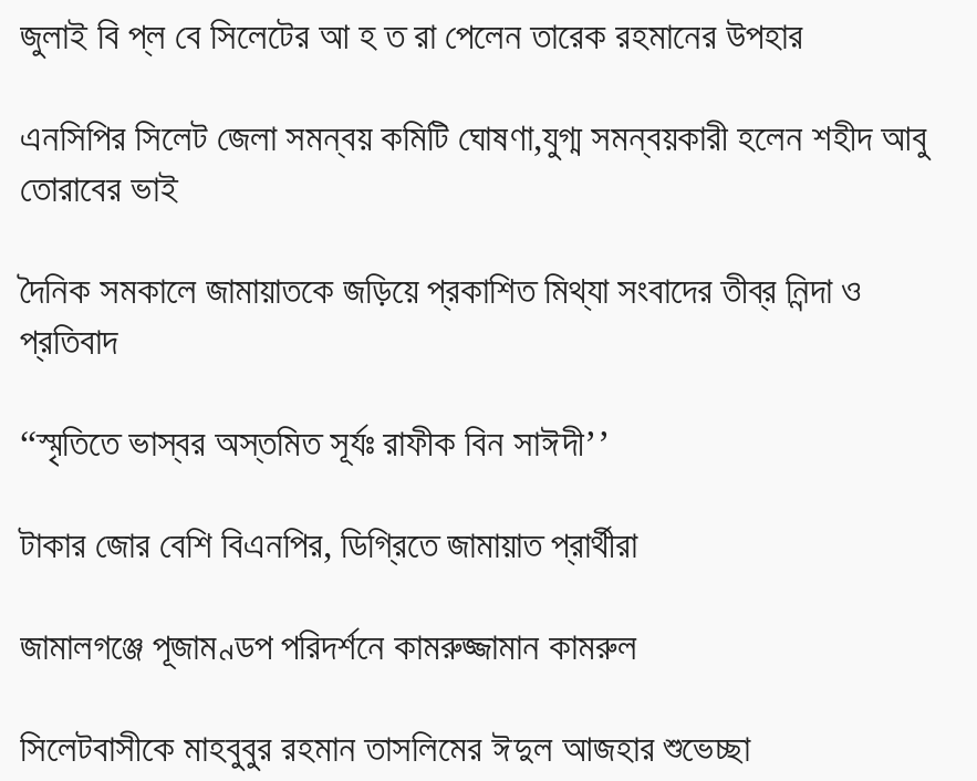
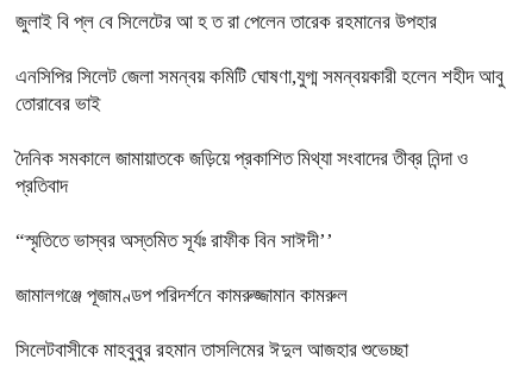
[20,524,637,566] টাকার জোর বেশি বিএনপির, ডিগ্রিতে জামায়াত প্রার্থীরা -> none

